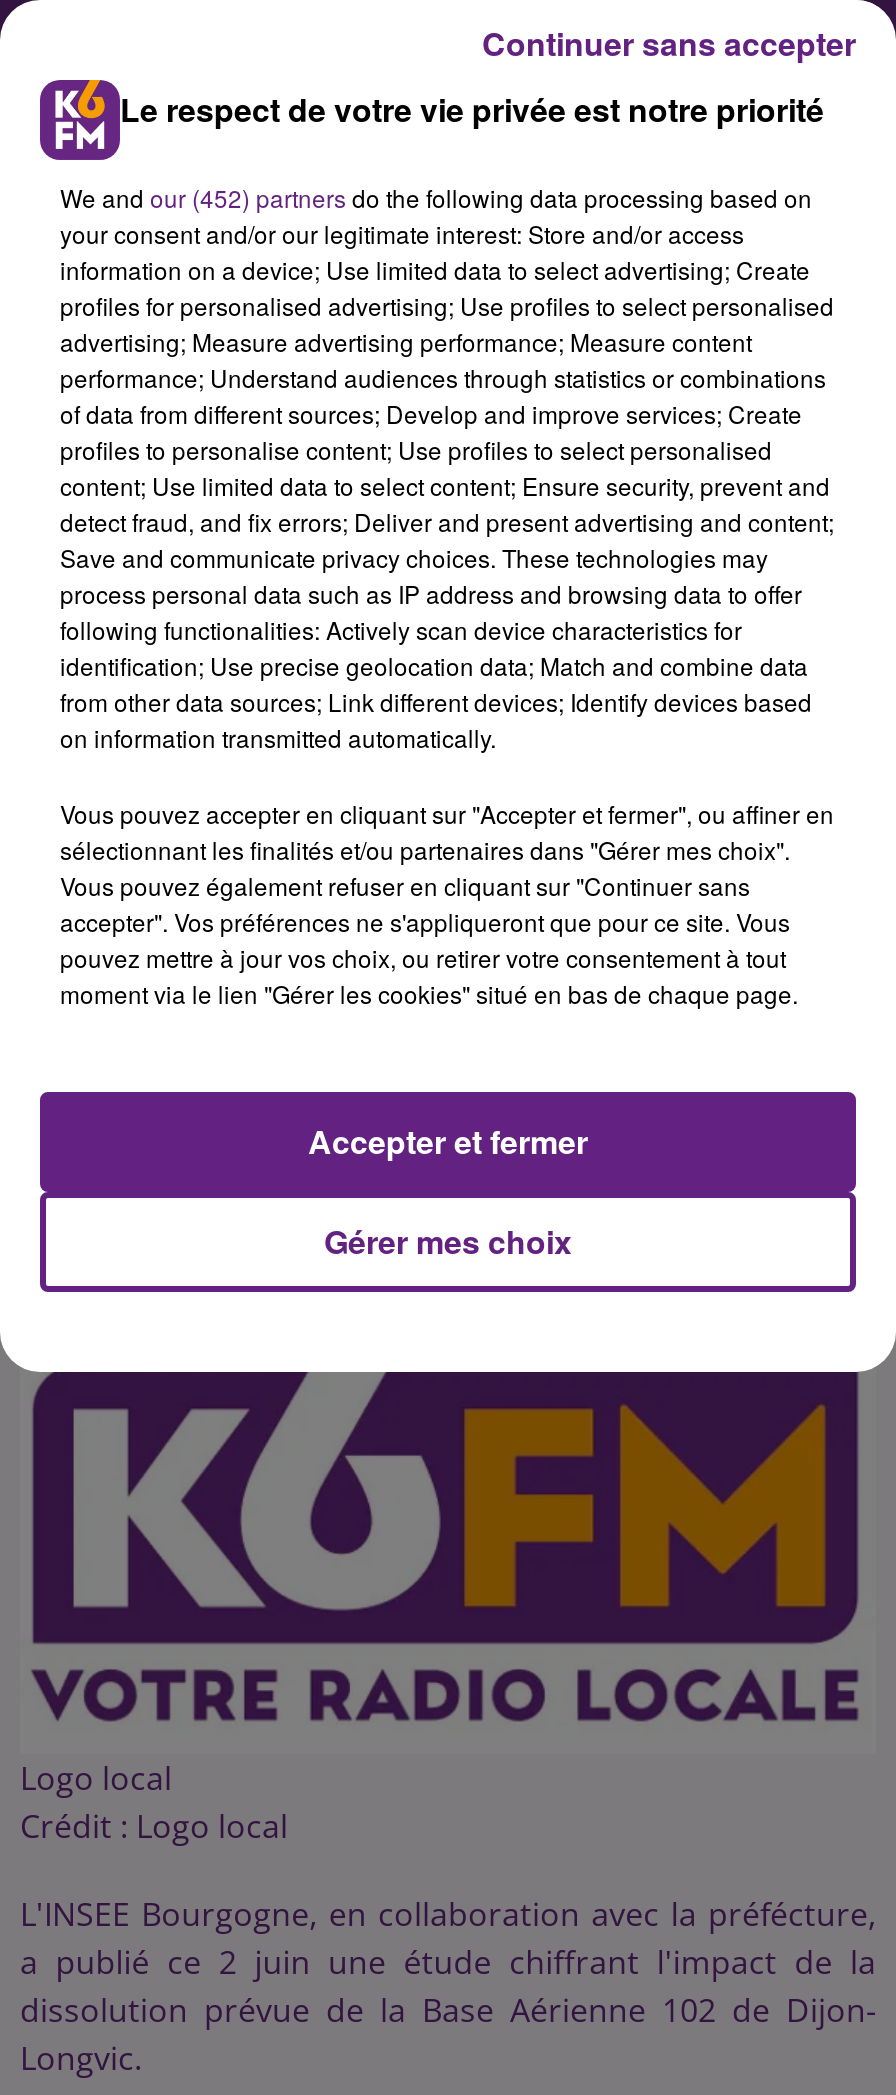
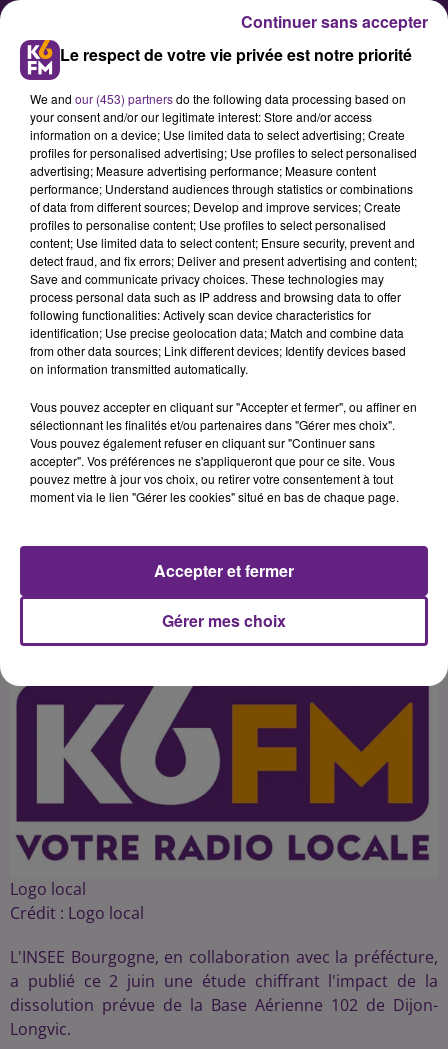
[60,180,812,214] We and our (452) partners do the following data processing based on -> [30,90,406,107] We and our (453) partners do the following data processing based on

